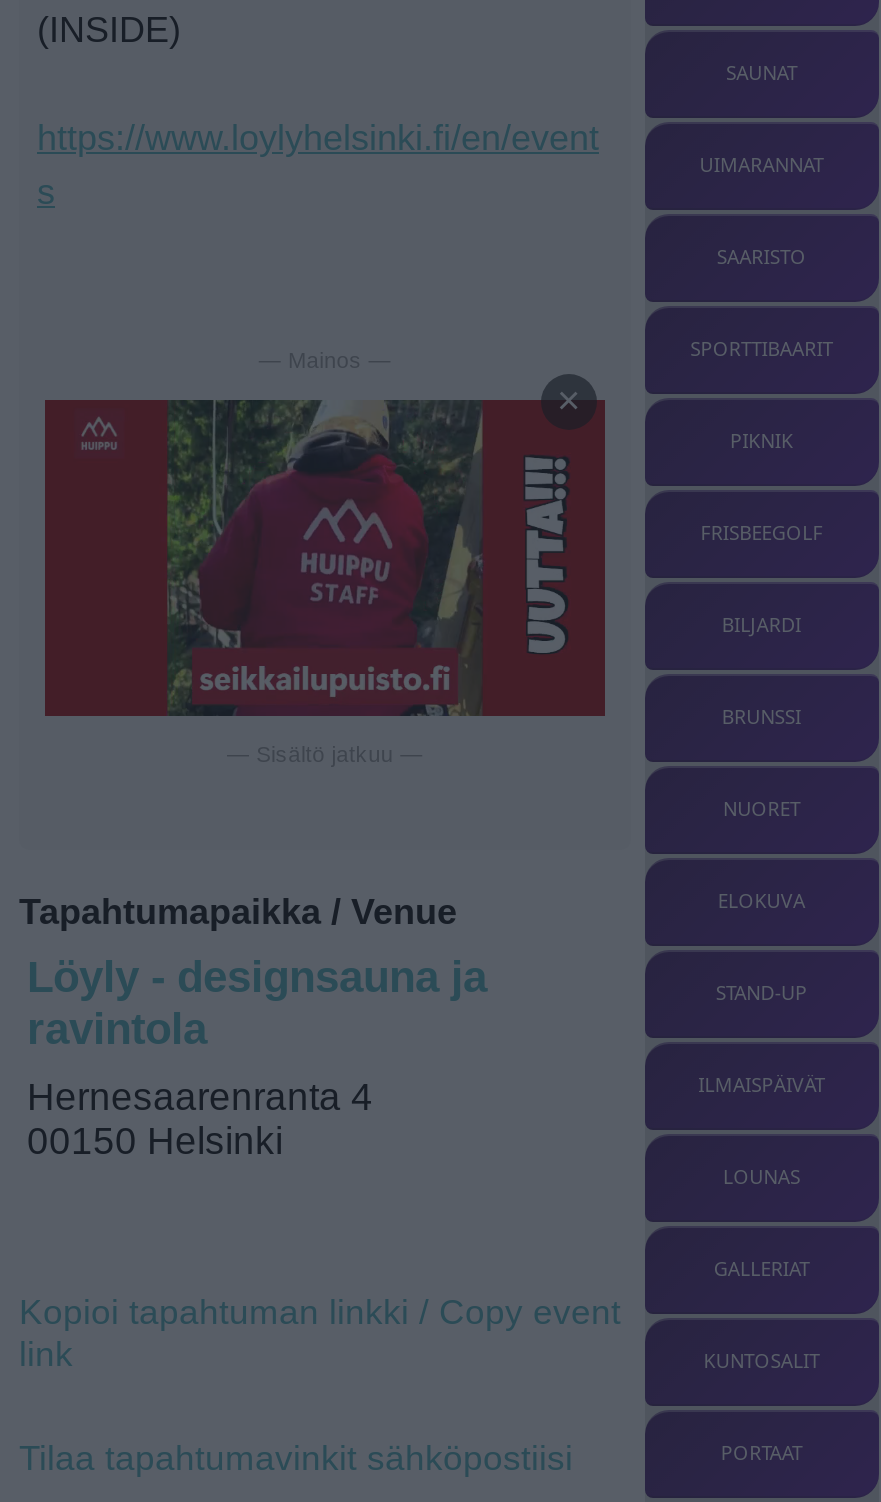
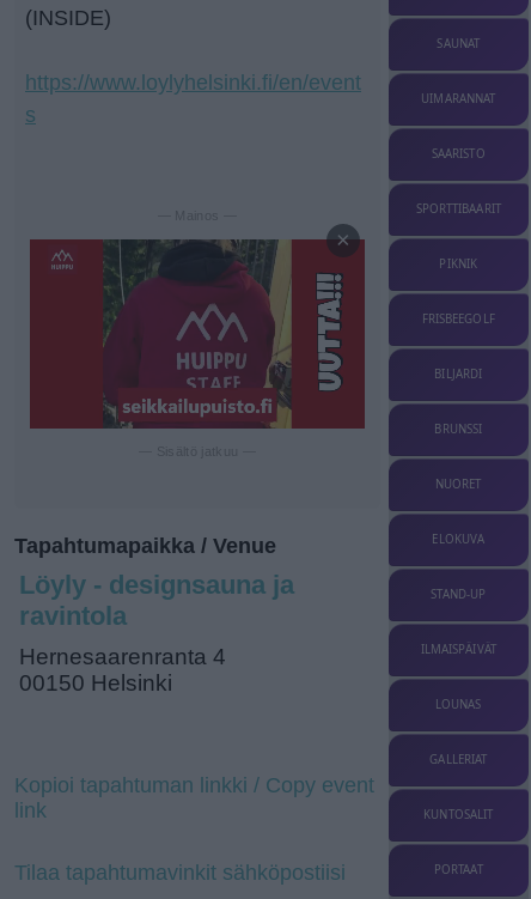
[165,398,483,718] [image] -> [103,238,293,429] [image]

